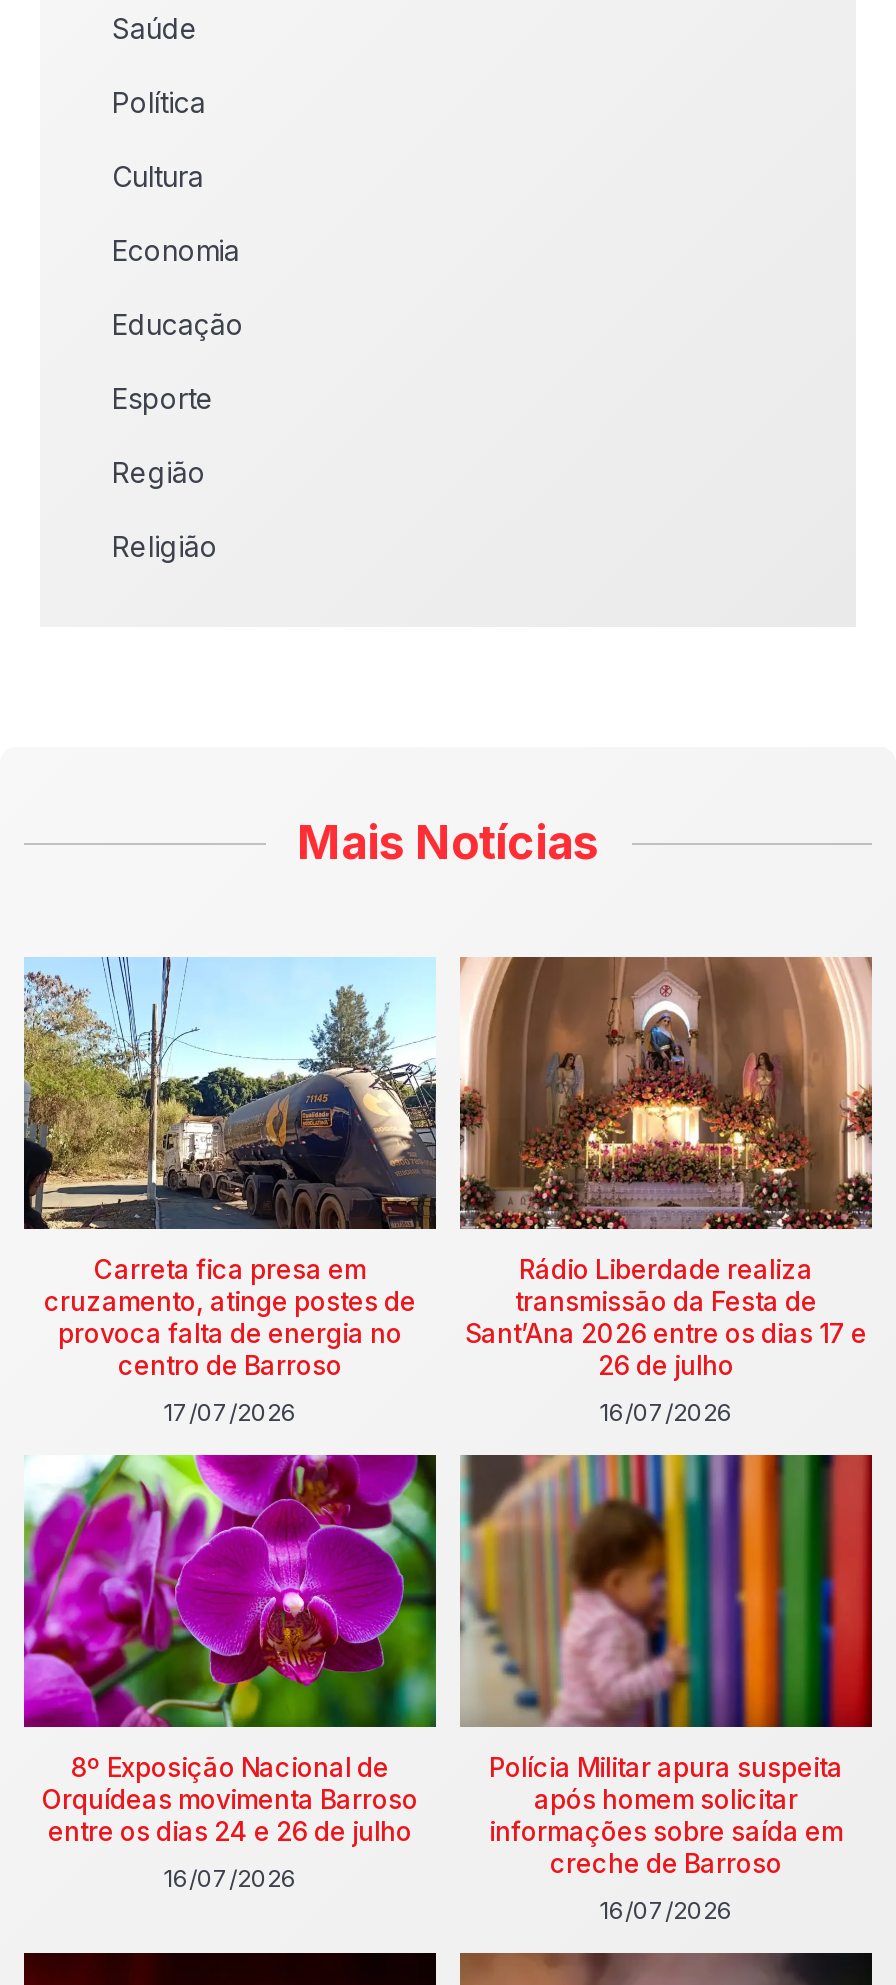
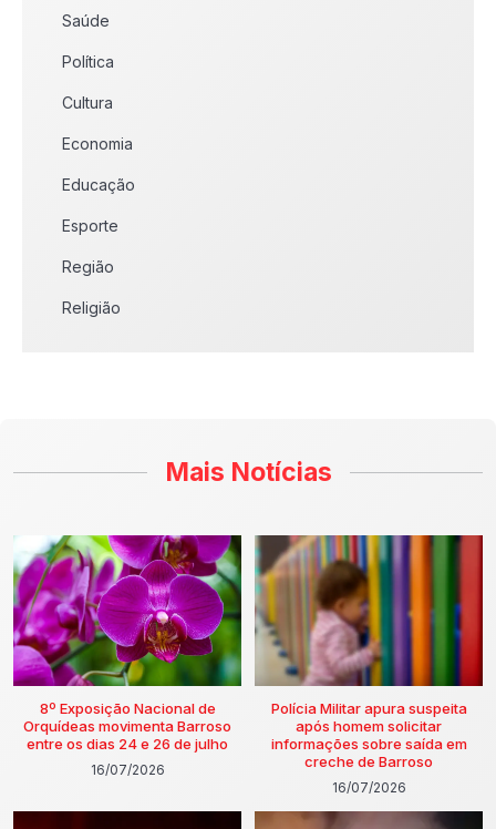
[22,957,436,1427] [image] | Carreta fica presa em | cruzamento, atinge postes de | provoca falta de energia no | centro de Barroso | 17/07/2026 -> none
[460,955,874,1427] [image] | Rádio Liberdade realiza | transmissão da Festa de | Sant’Ana 2026 entre os dias 17 e | 26 de julho | 16/07/2026 -> none

